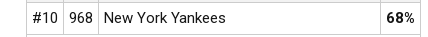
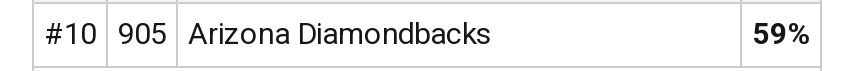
[69,9,415,27] 968 | New York Yankees | 68% -> [118,16,810,52] 905 | Arizona Diamondbacks | 59%

